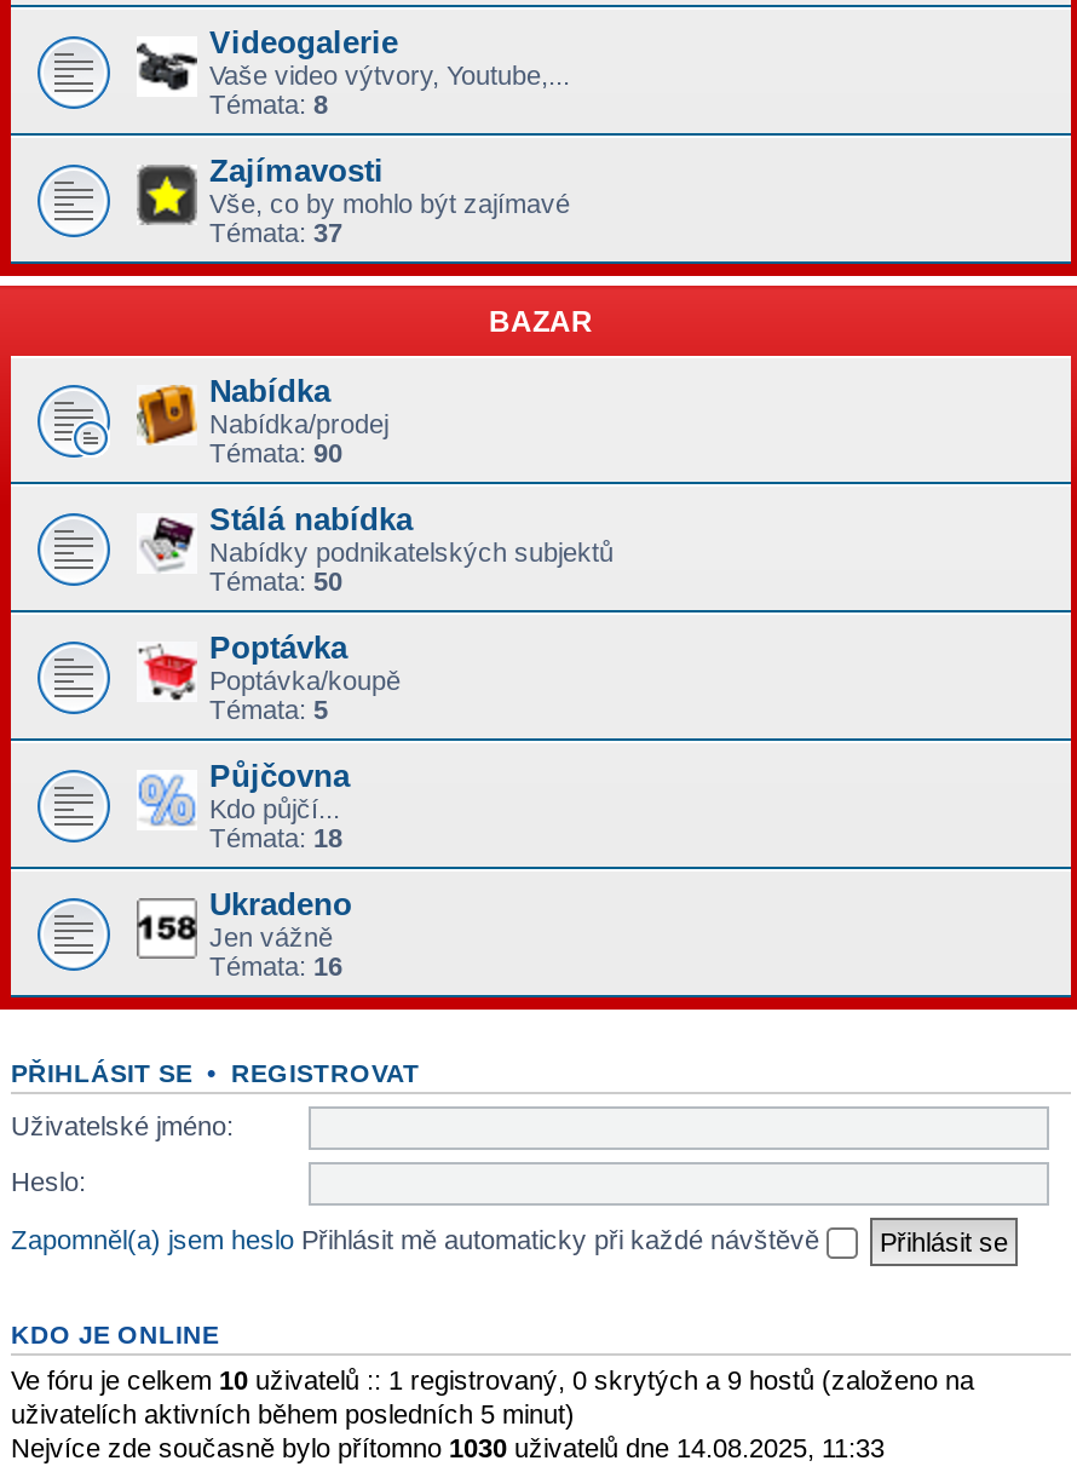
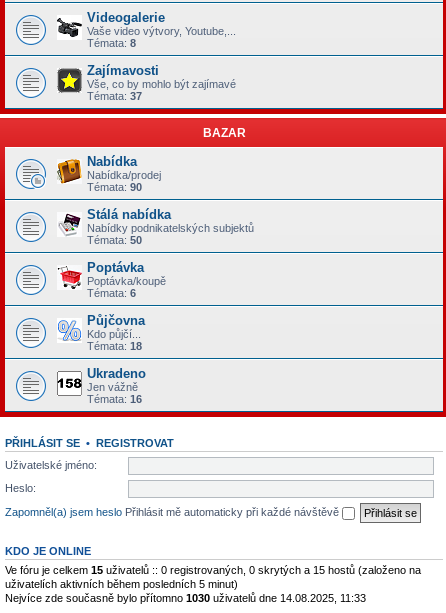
[209,695,328,724] Témata: 5 -> [87,287,136,299] Témata: 6
[11,1364,974,1393] Ve fóru je celkem 10 uživatelů :: 1 registrovaný, 0 skrytých a 9 hostů (založeno na -> [5,563,421,575] Ve fóru je celkem 15 uživatelů :: 0 registrovaných, 0 skrytých a 15 hostů (založeno na

